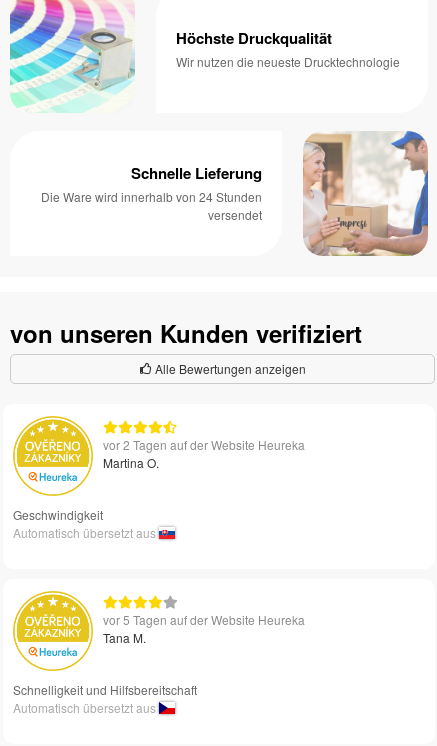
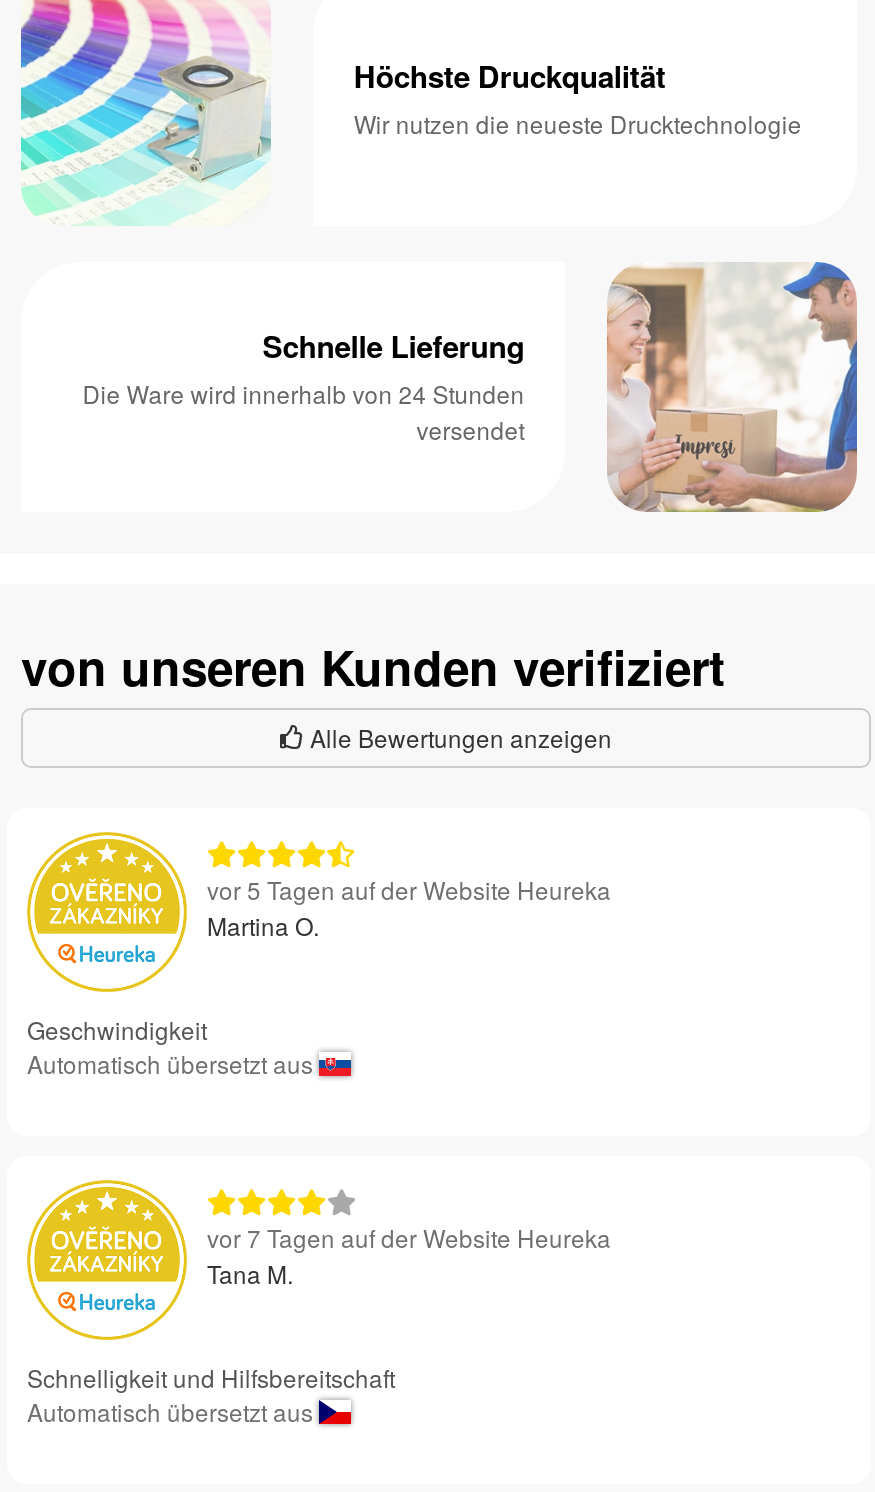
[103,436,305,453] vor 2 Tagen auf der Website Heureka -> none
none -> [207,1220,611,1254] vor 7 Tagen auf der Website Heureka
moved [103,611,305,628] -> [207,872,611,906]: vor 5 Tagen auf der Website Heureka

